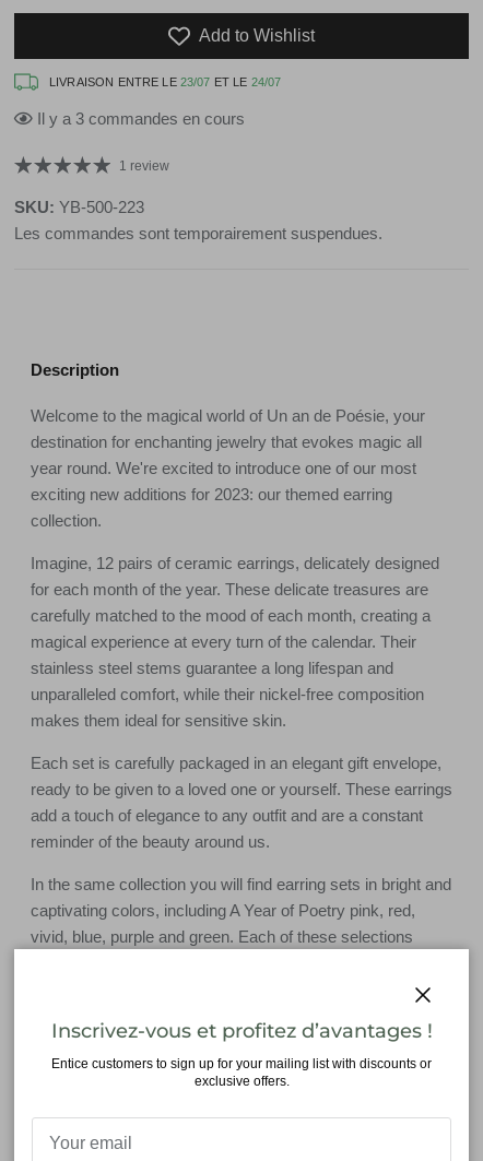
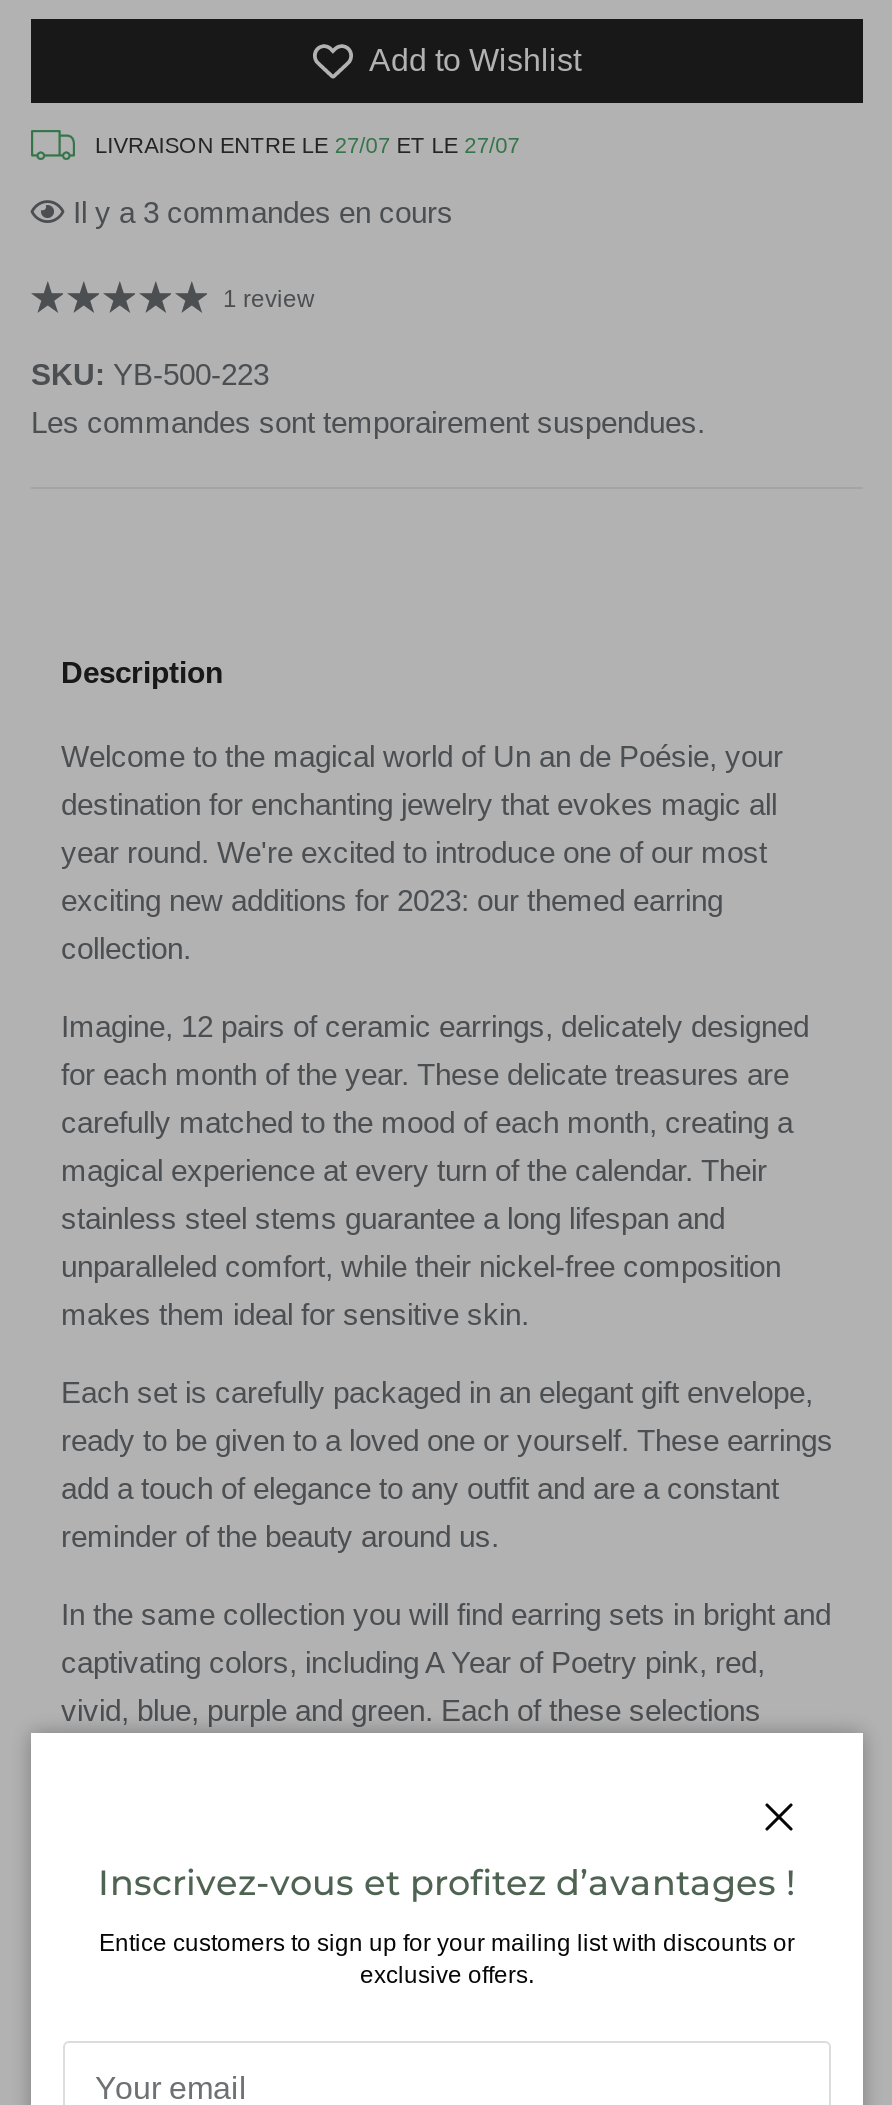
[49,75,281,88] LIVRAISON ENTRE LE 23/07 ET LE 24/07 -> [95,133,520,157] LIVRAISON ENTRE LE 27/07 ET LE 27/07

